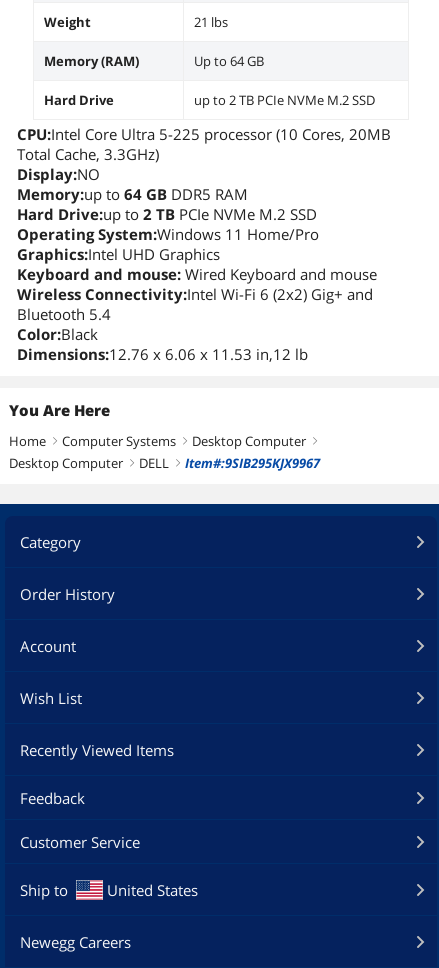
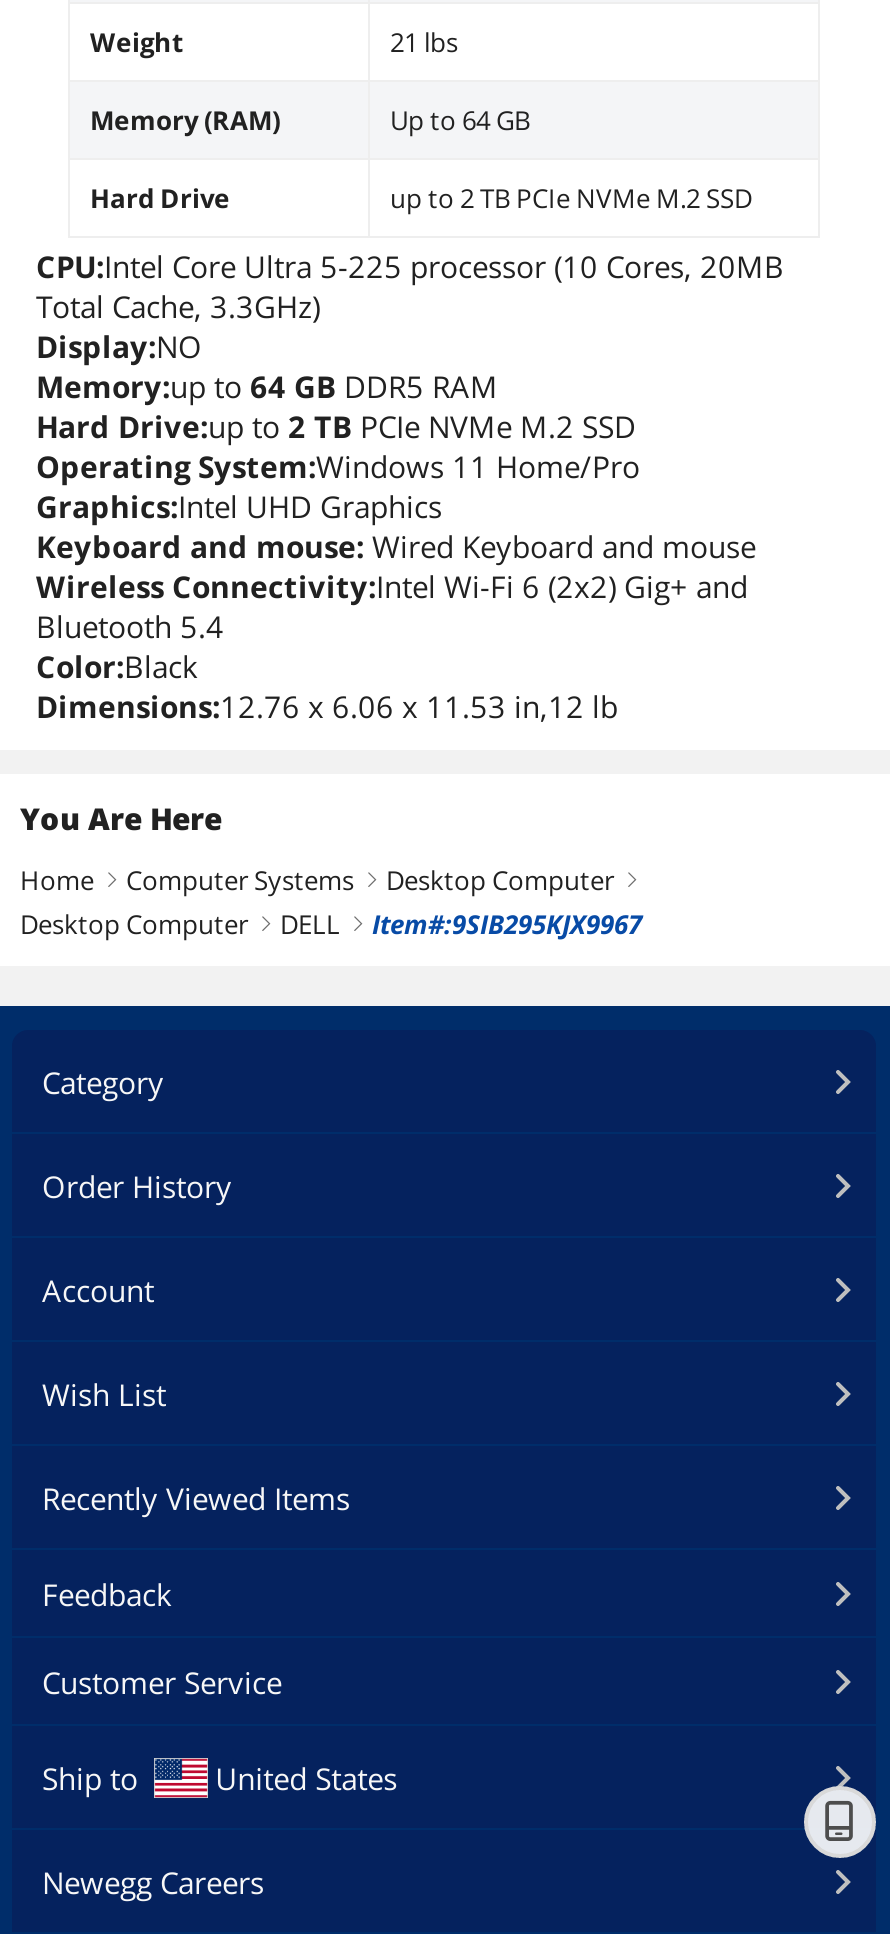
none -> [802,1784,878,1860] [image]

